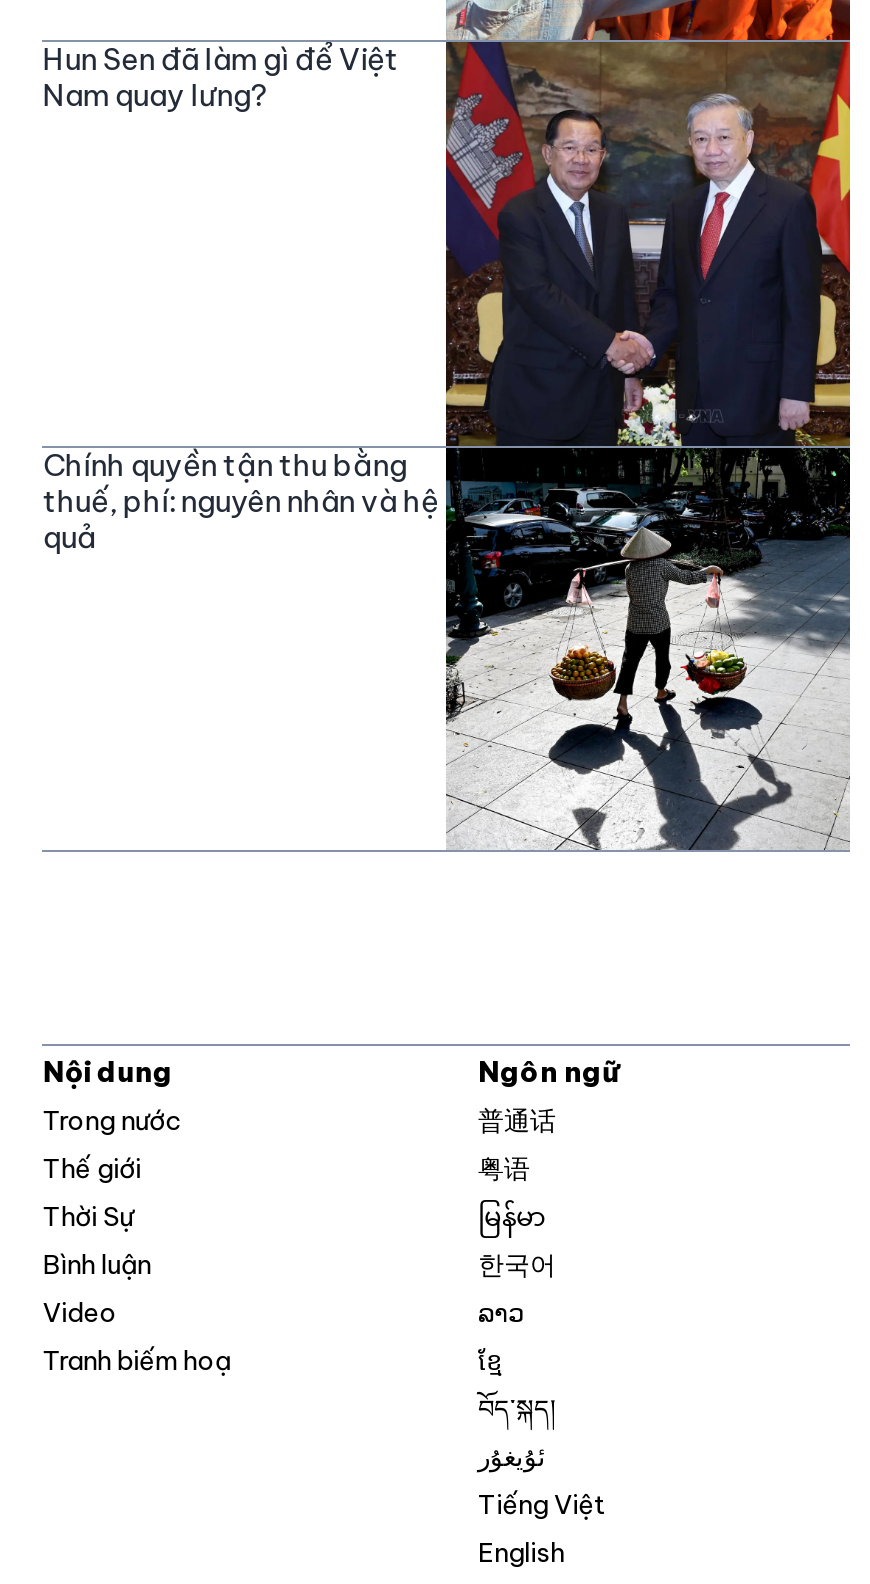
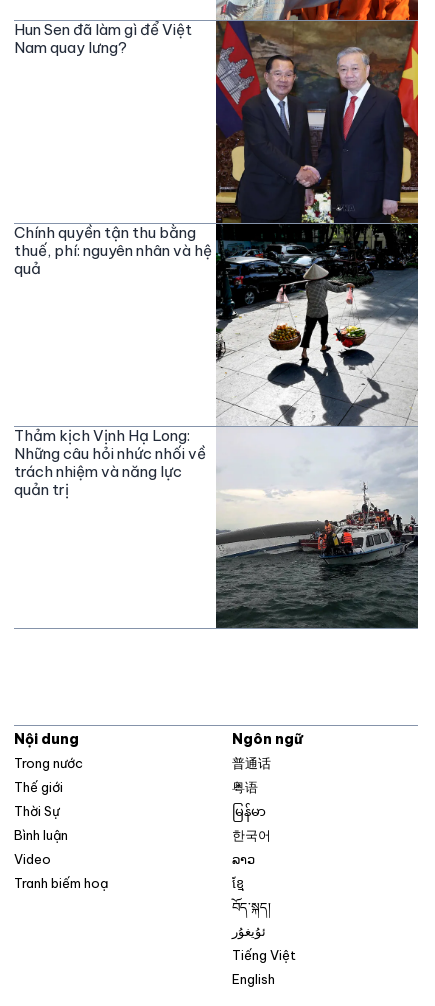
none -> [14,426,419,629] [image] | Thảm kịch Vịnh Hạ Long: | Những câu hỏi nhức nhối về | trách nhiệm và năng lực | quản trị

